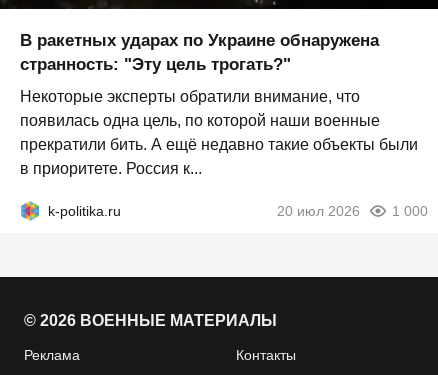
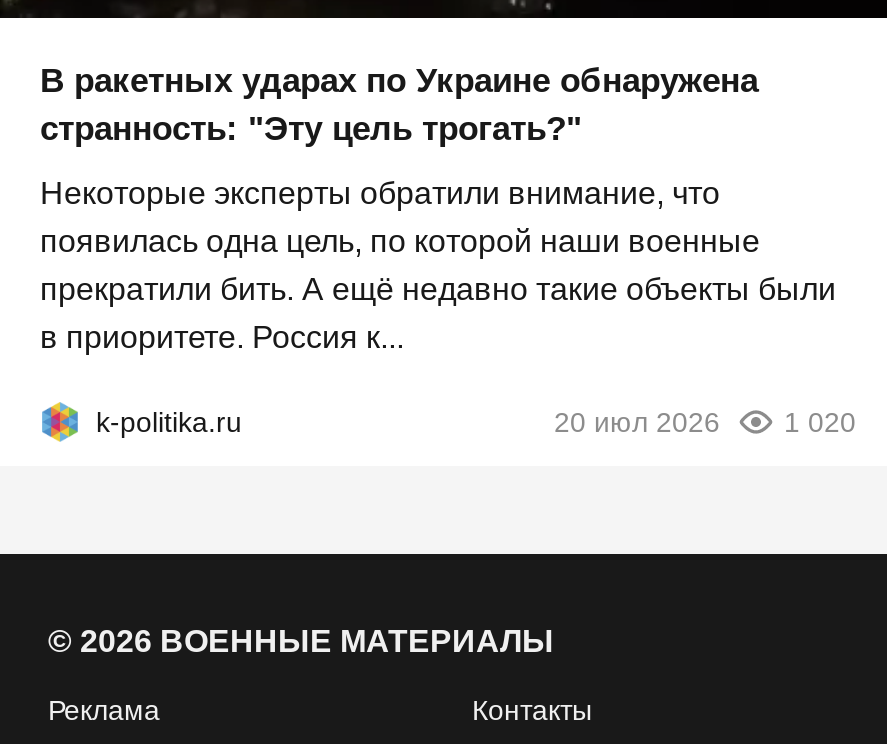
[277,203,428,219] 20 июл 2026 1 000 -> [554,405,856,437] 20 июл 2026 1 020

